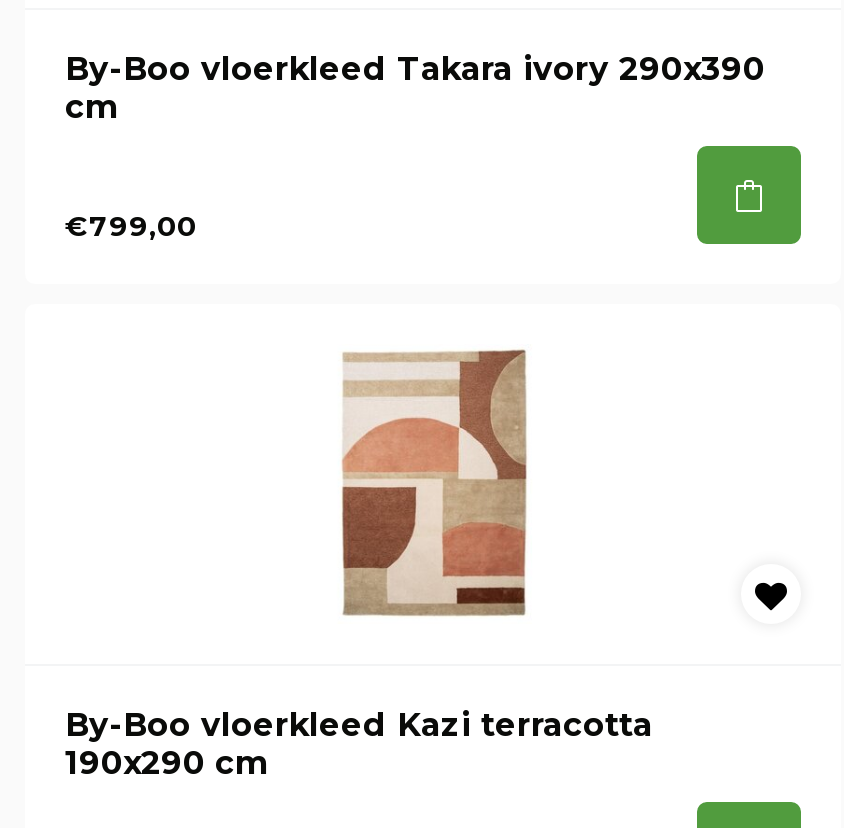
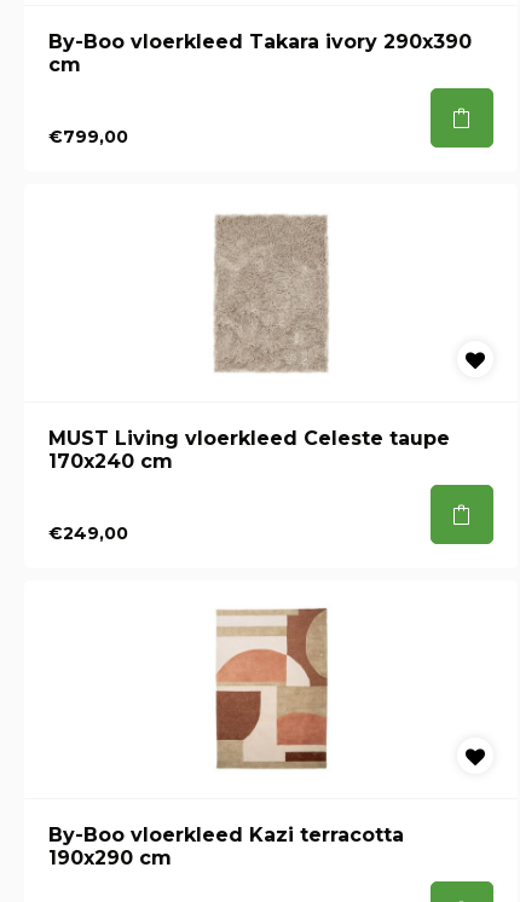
none -> [48,427,450,544] MUST Living vloerkleed Celeste taupe | 170x240 cm | €249,00
none -> [213,214,328,370] [image]

